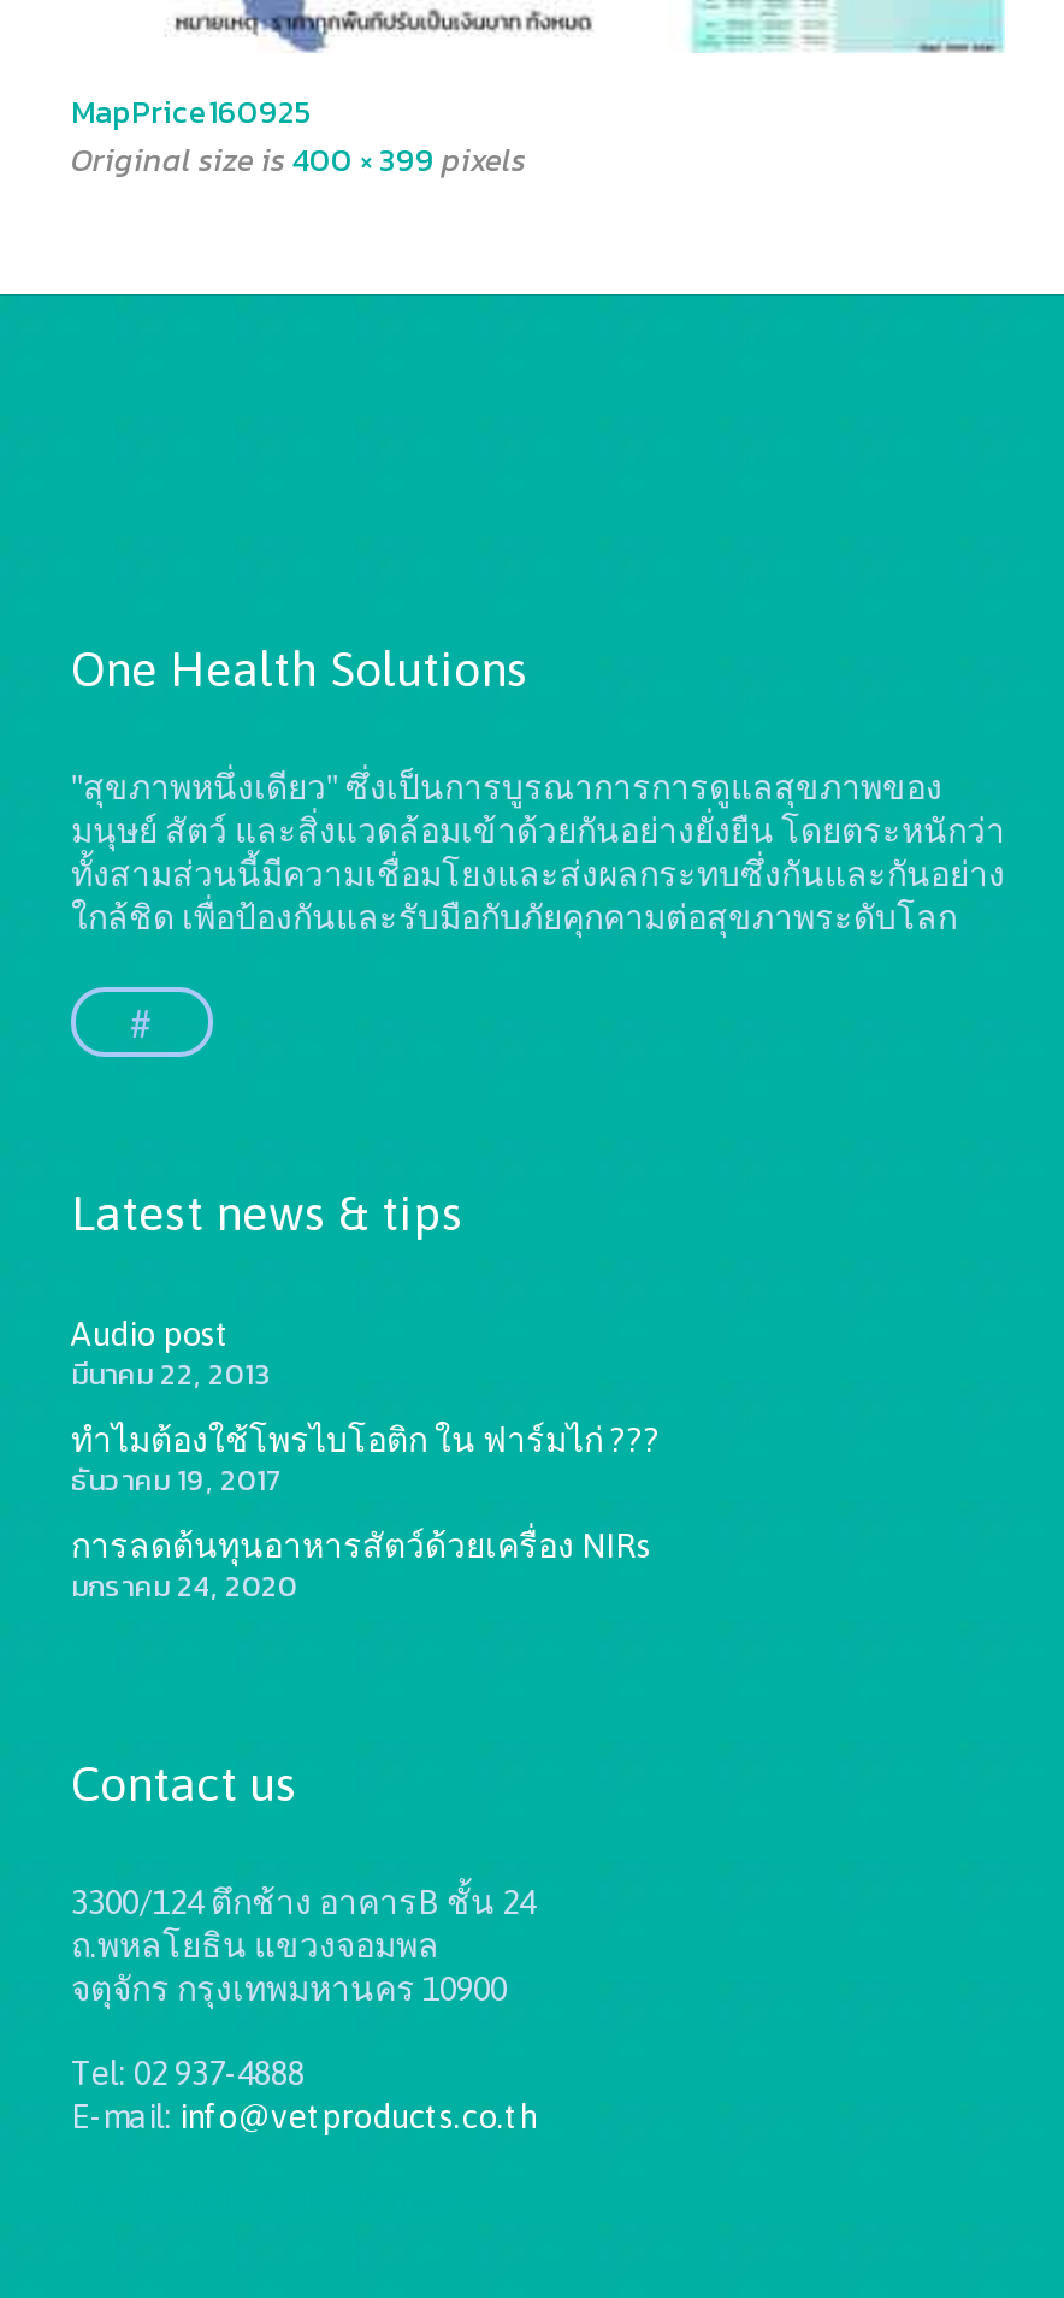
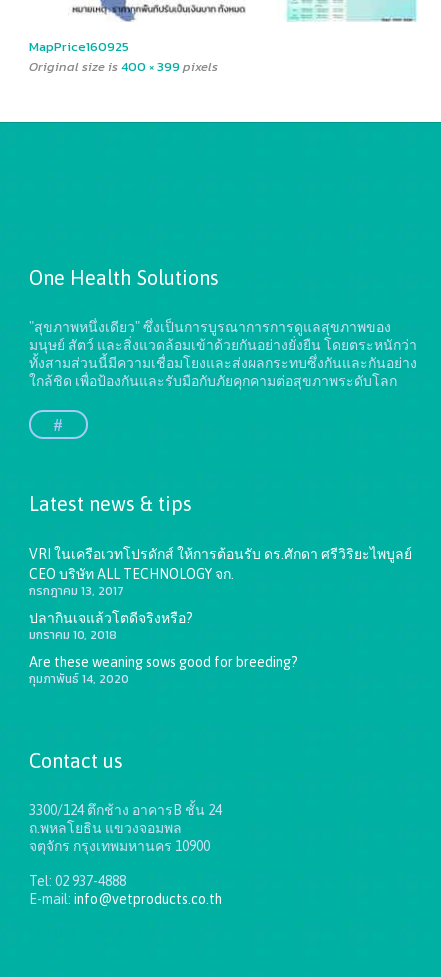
[71,1314,271,1396] Audio post | มีนาคม 22, 2013 -> [29,546,412,600] VRI ในเครือเวทโปรดักส์ ให้การต้อนรับ ดร.ศักดา ศรีวิริยะไพบูลย์ | CEO บริษัท ALL TECHNOLOGY จก. | กรกฎาคม 13, 2017
[71,1420,661,1502] ทำไมต้องใช้โพรไบโอติก ใน ฟาร์มไก่ ??? | ธันวาคม 19, 2017 -> [29,610,193,644] ปลากินเจแล้วโตดีจริงหรือ? | มกราคม 10, 2018
[71,1526,651,1608] การลดต้นทุนอาหารสัตว์ด้วยเครื่อง NIRs | มกราคม 24, 2020 -> [29,654,298,688] Are these weaning sows good for breeding? | กุมภาพันธ์ 14, 2020

